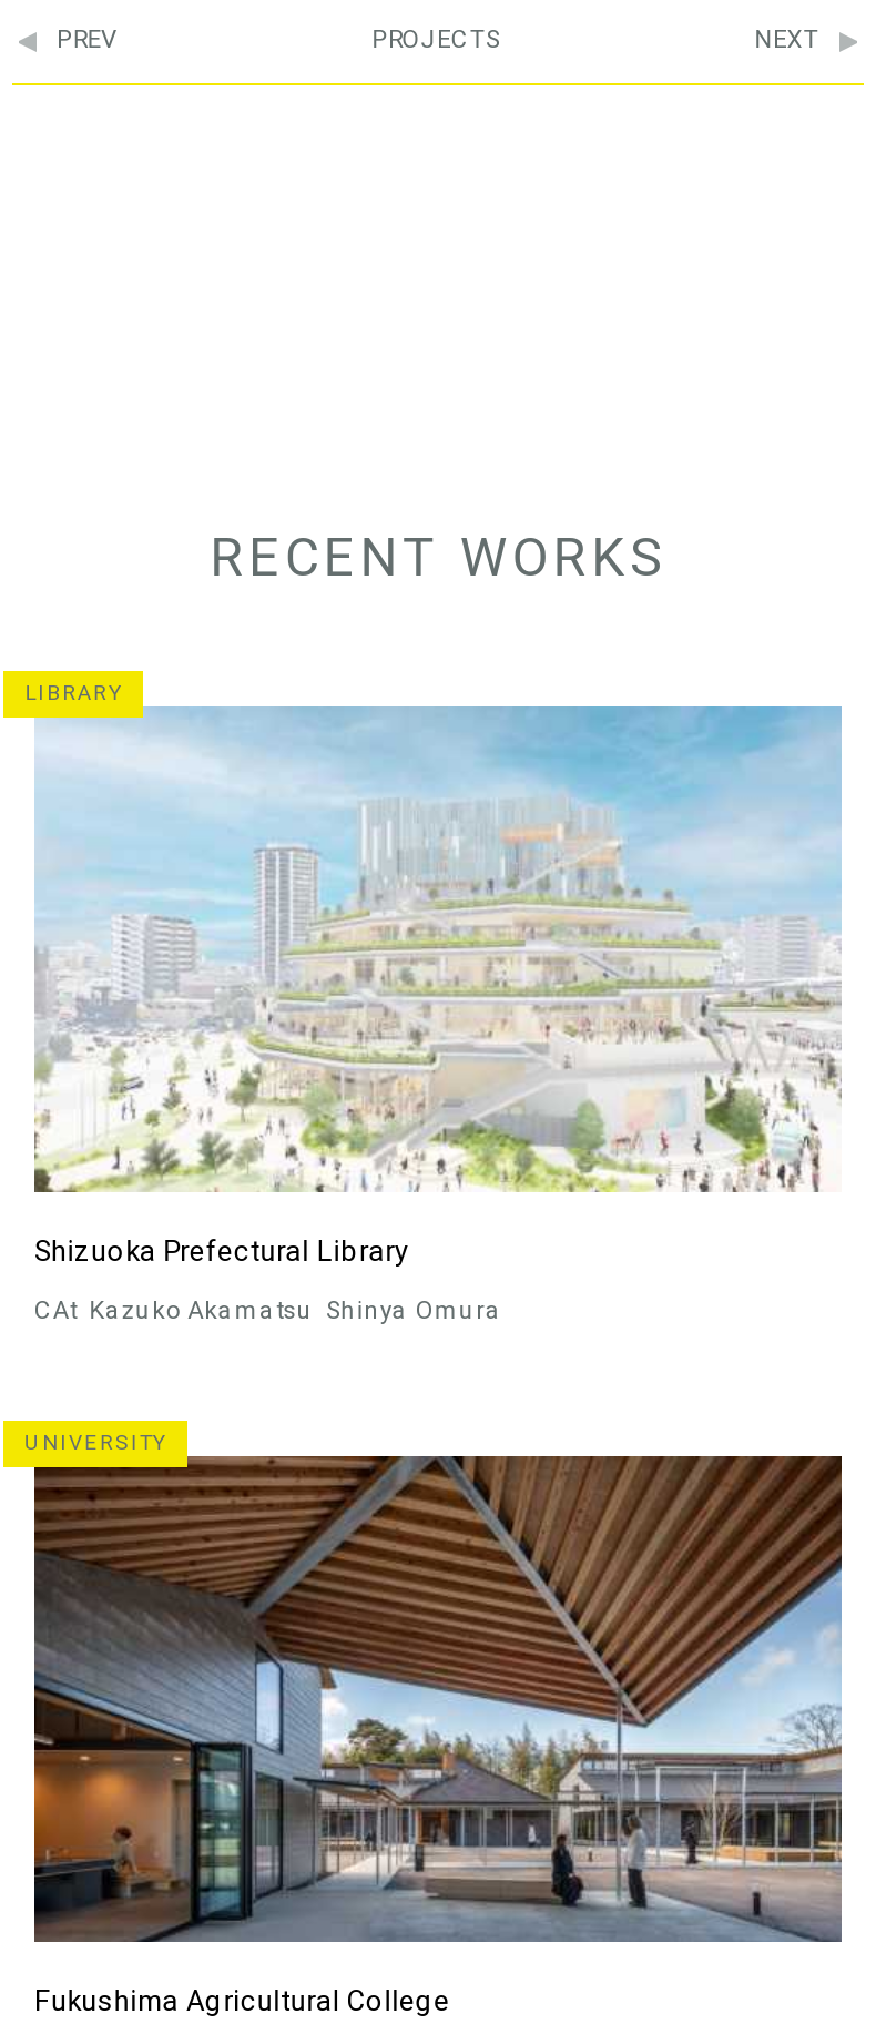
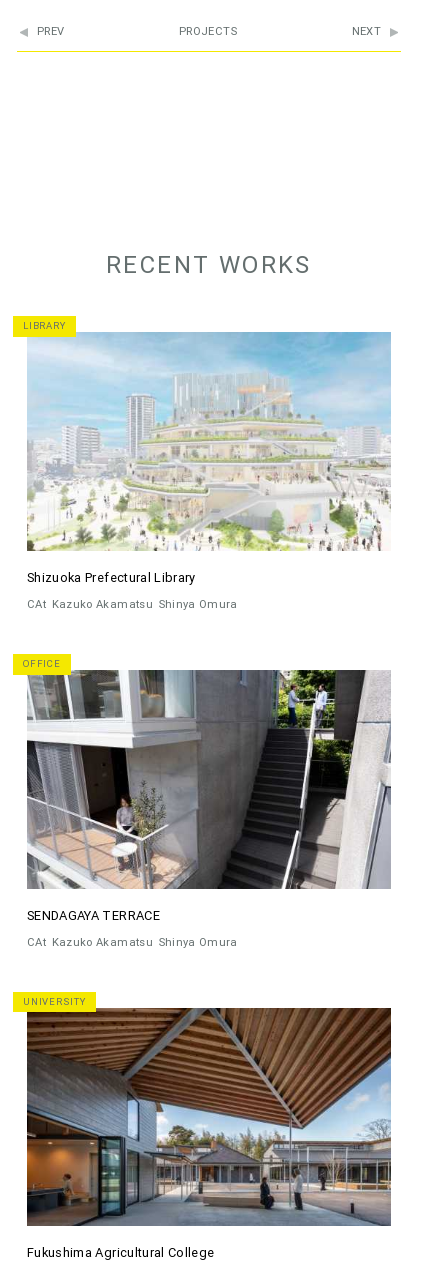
none -> [23,657,391,890] [image] | OFFICE
none -> [27,907,238,949] SENDAGAYA TERRACE | CAt Kazuko Akamatsu Shinya Omura

